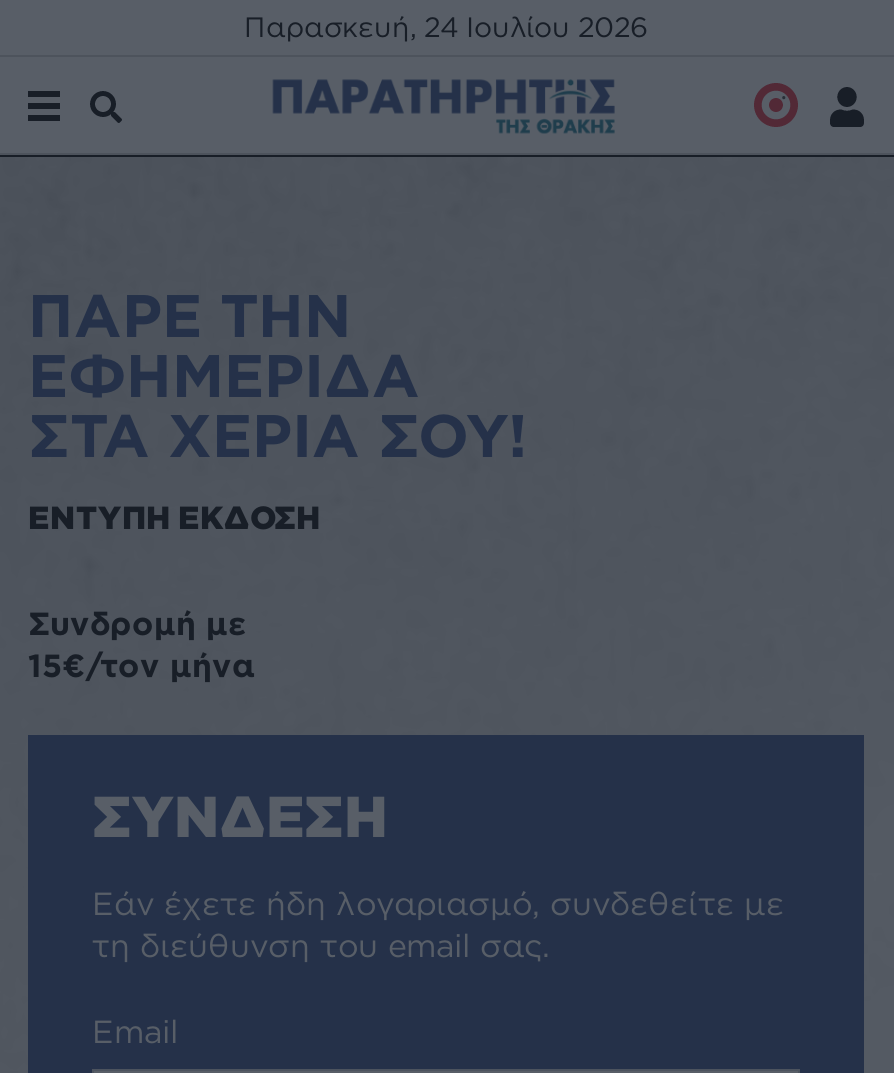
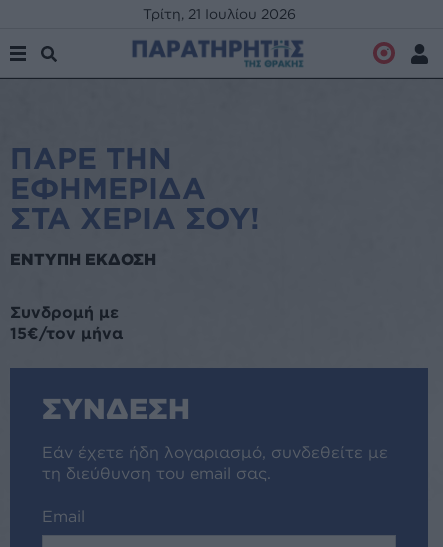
[244,11,648,43] Παρασκευή, 24 Ιουλίου 2026 -> [142,6,295,22] Τρίτη, 21 Ιουλίου 2026

